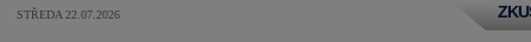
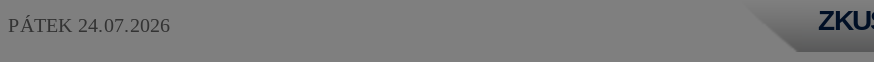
[17,8,120,21] STŘEDA 22.07.2026 -> [8,14,170,36] PÁTEK 24.07.2026

